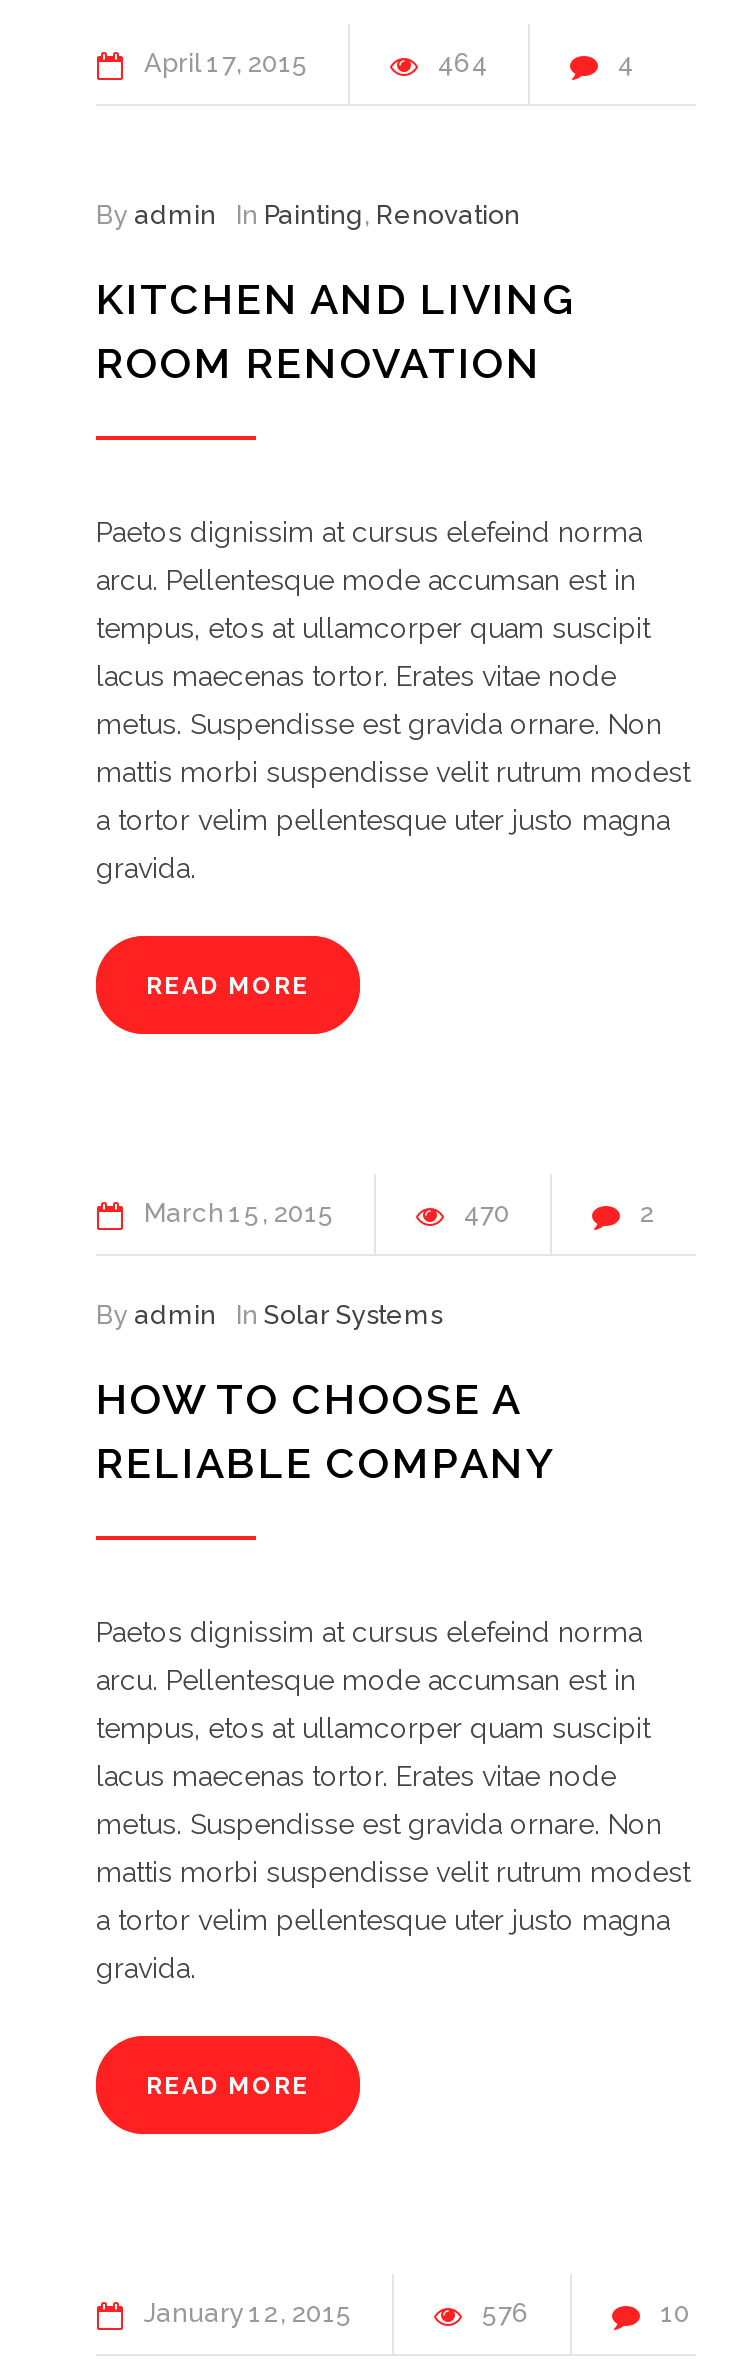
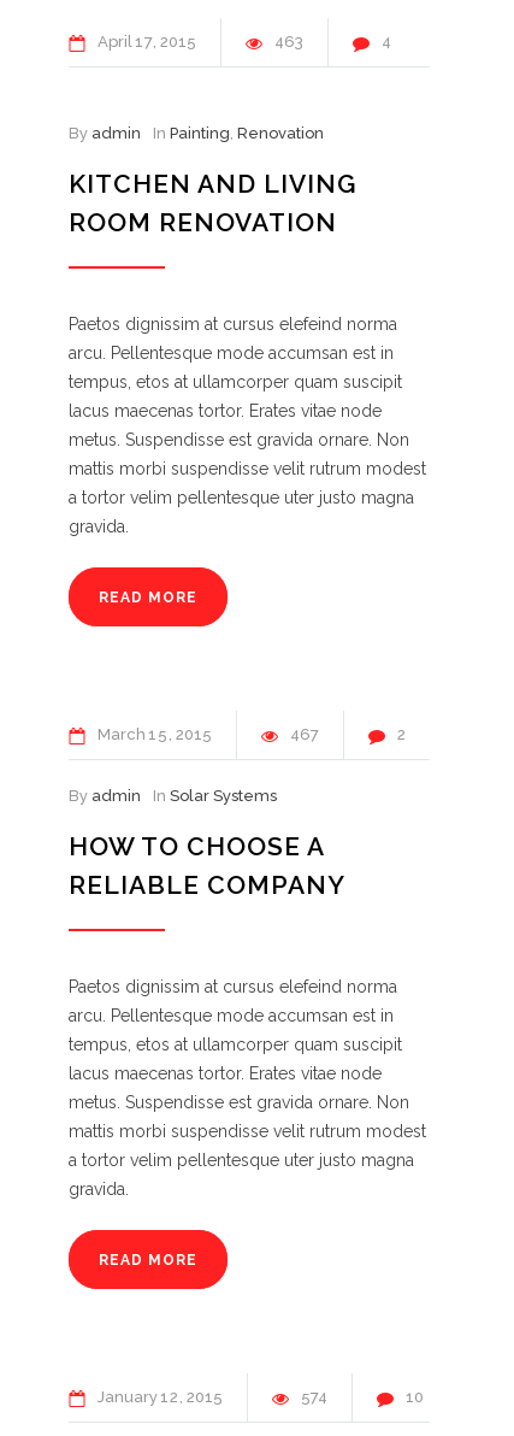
[438,48,488,78] 464 -> [274,33,303,51] 463
[464,1198,510,1228] 470 -> [290,725,319,743] 467
[482,2298,530,2328] 576 -> [301,1388,327,1406] 574

